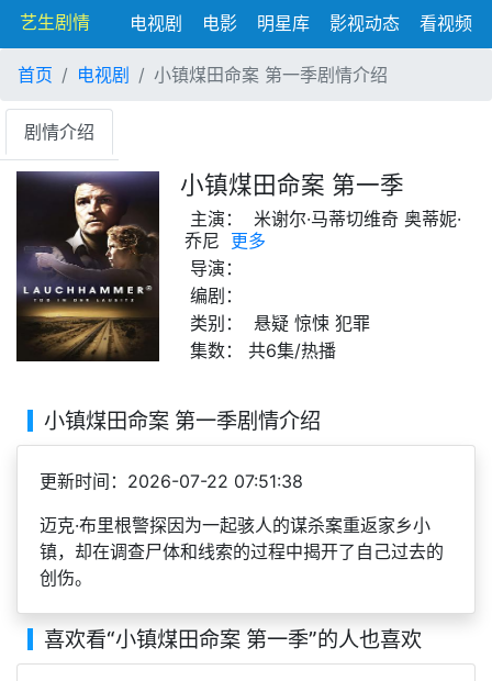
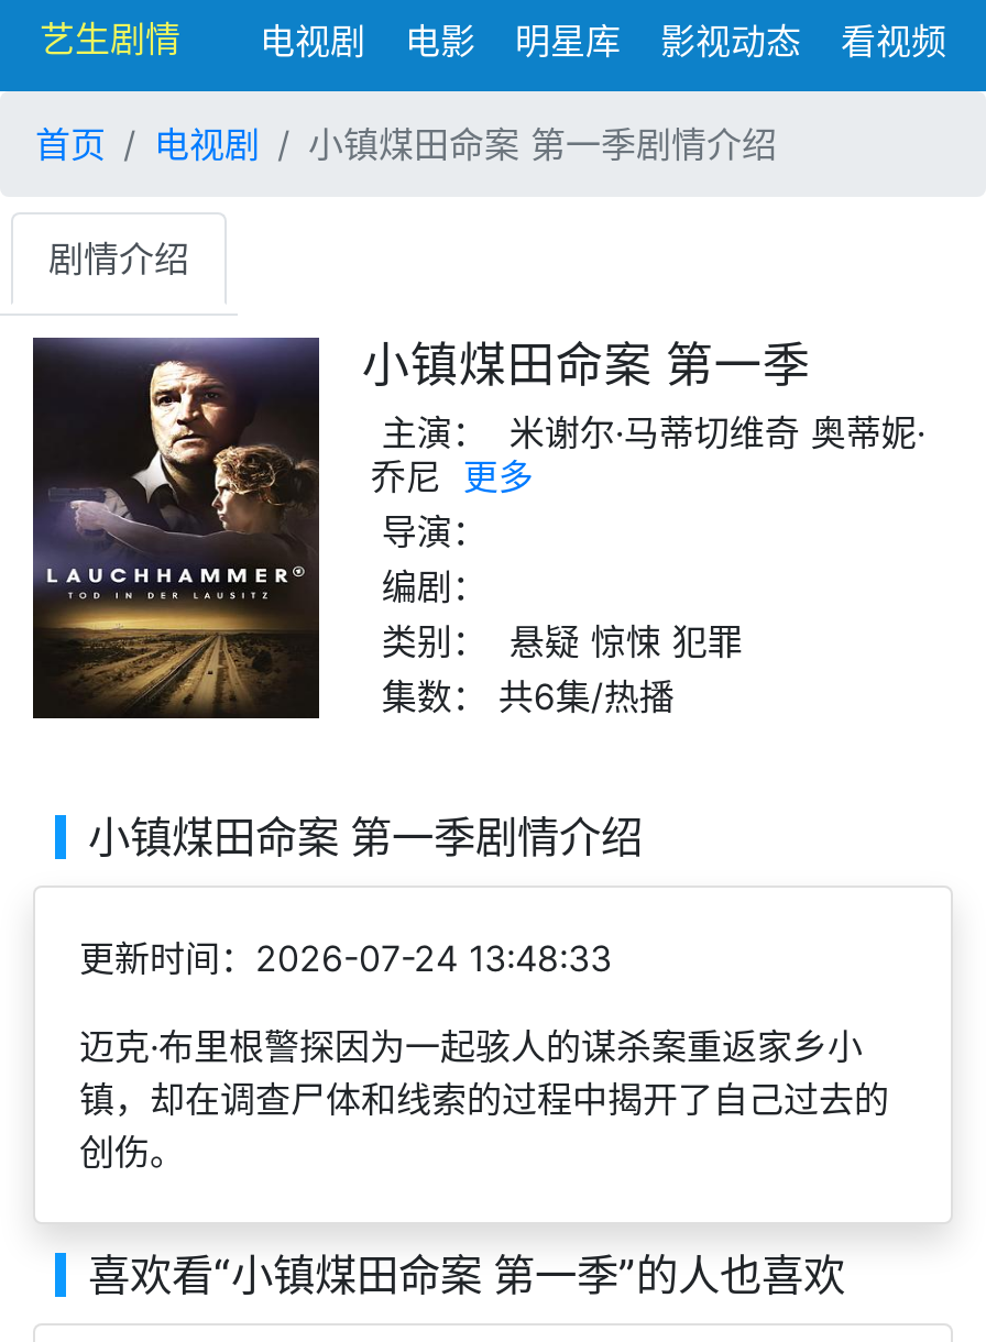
[40,470,303,492] 更新时间：2026-07-22 07:51:38 -> [79,935,612,979] 更新时间：2026-07-24 13:48:33

